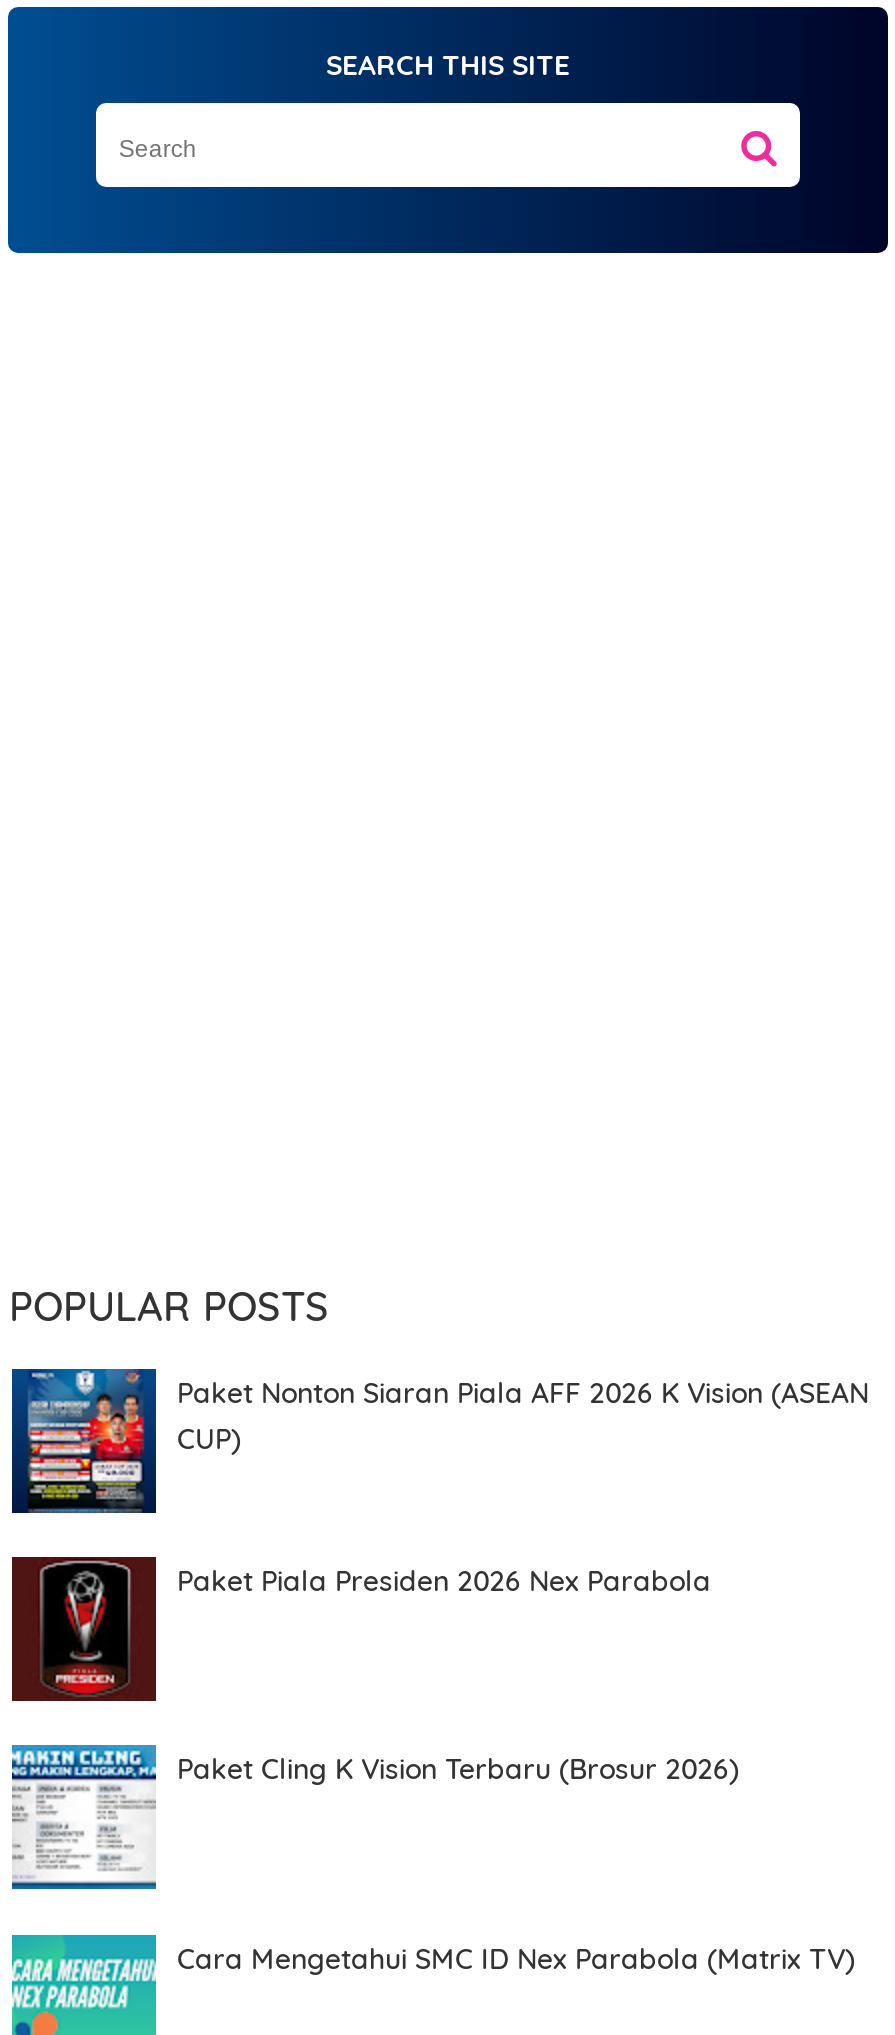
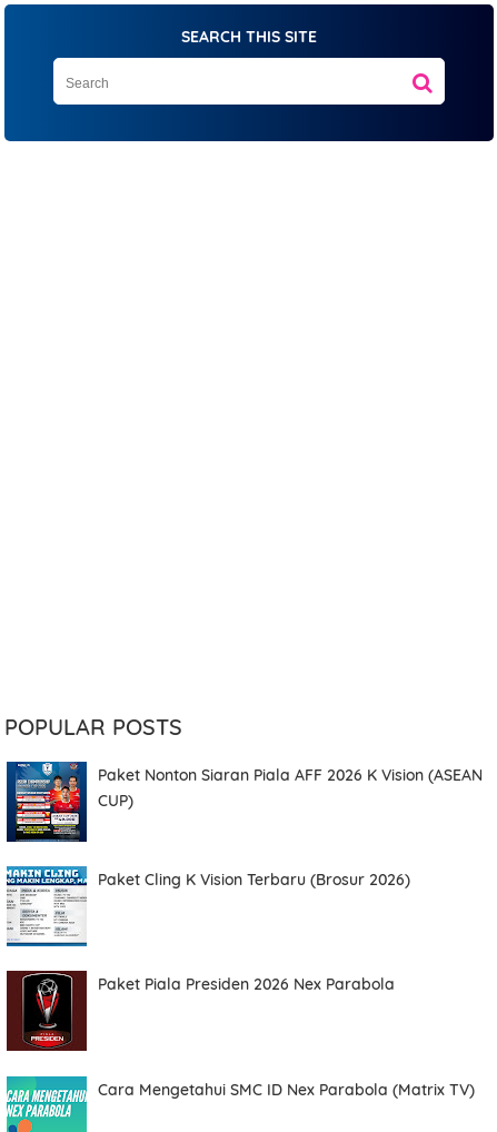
moved [10,1555,711,1703] -> [6,970,395,1052]: [image] | Paket Piala Presiden 2026 Nex Parabola
moved [0,1743,739,1887] -> [0,865,411,945]: [image] | Paket Cling K Vision Terbaru (Brosur 2026)

